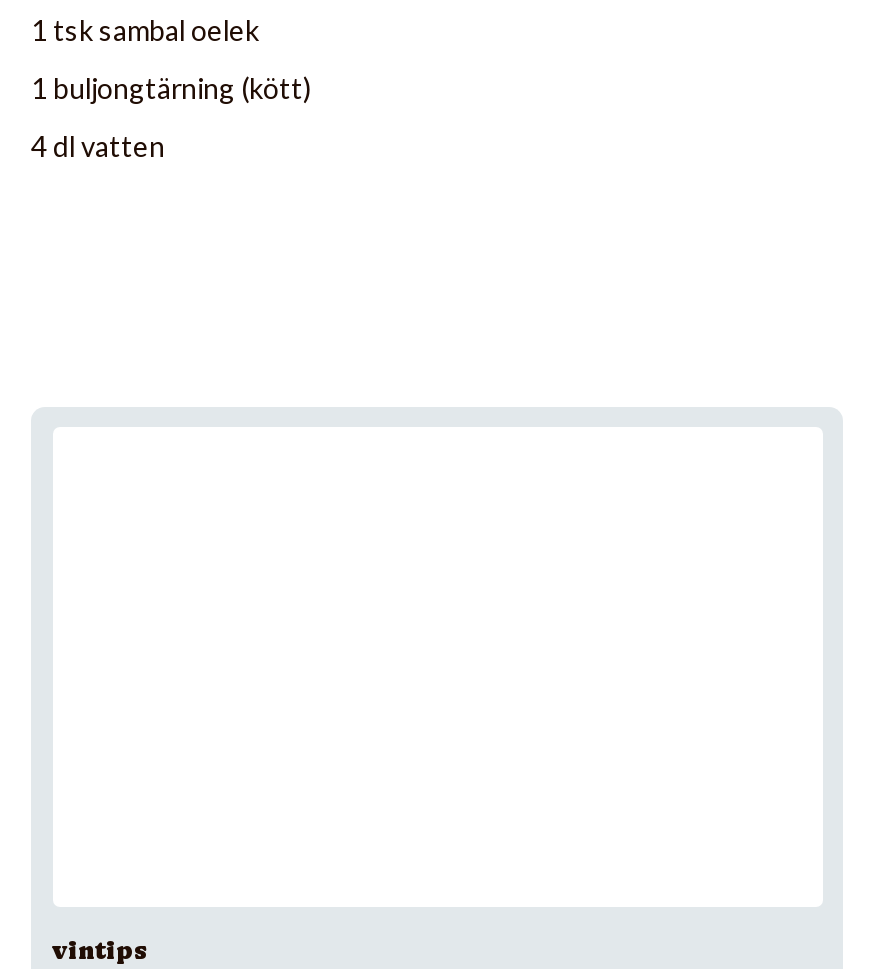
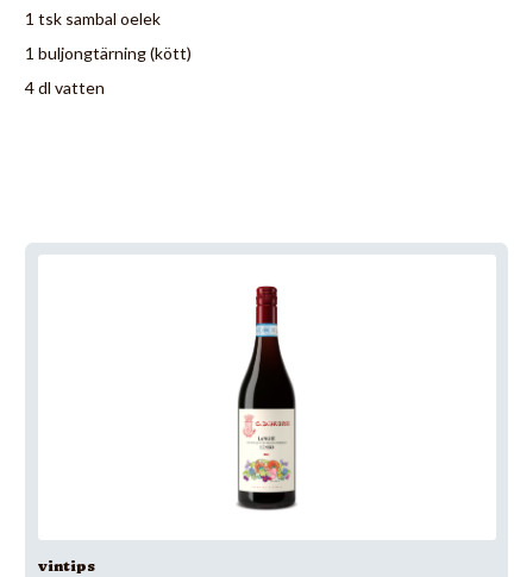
none -> [237,284,296,512] [image]

